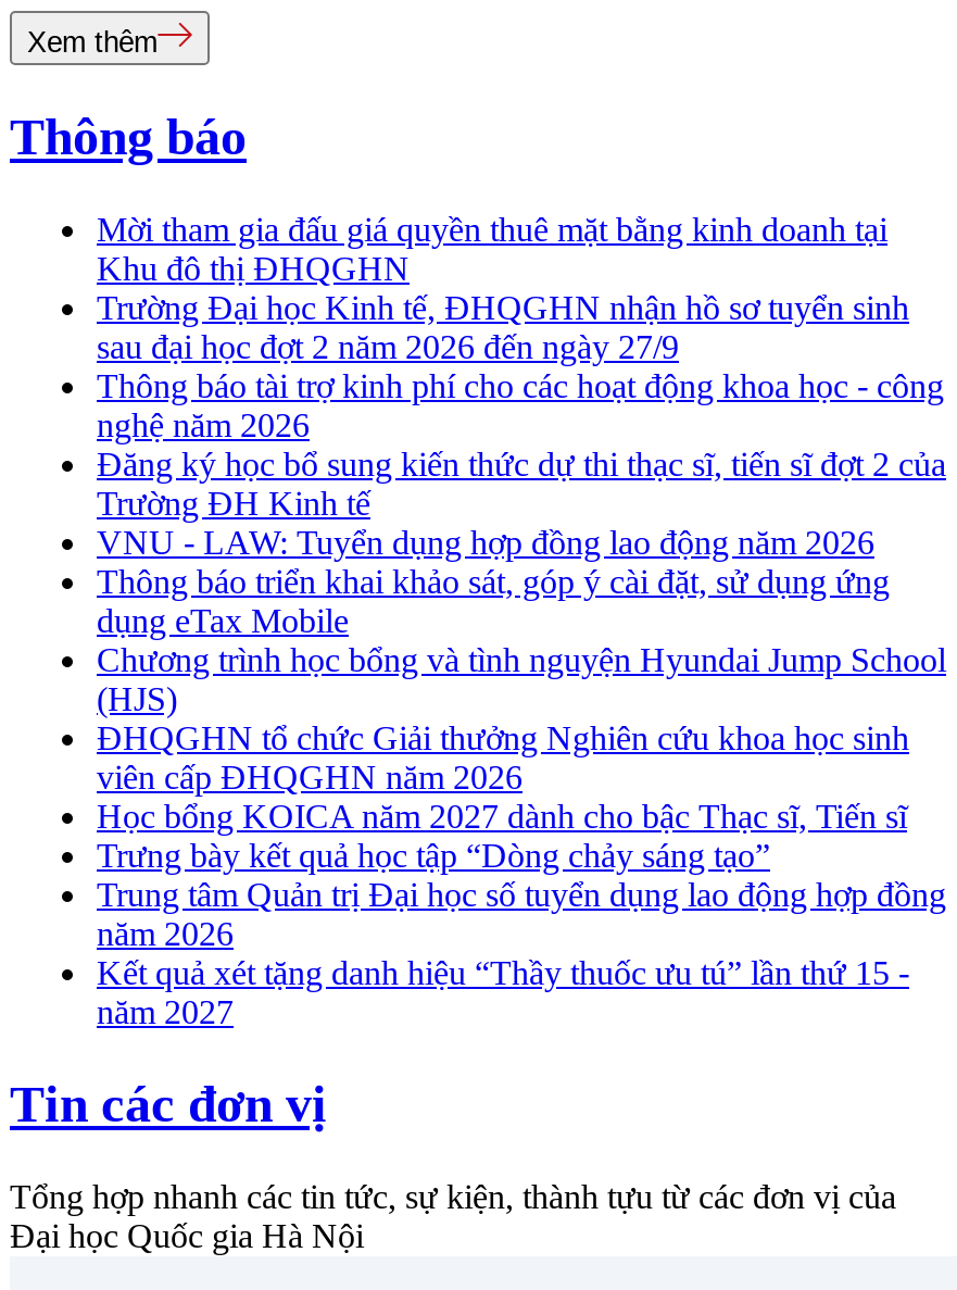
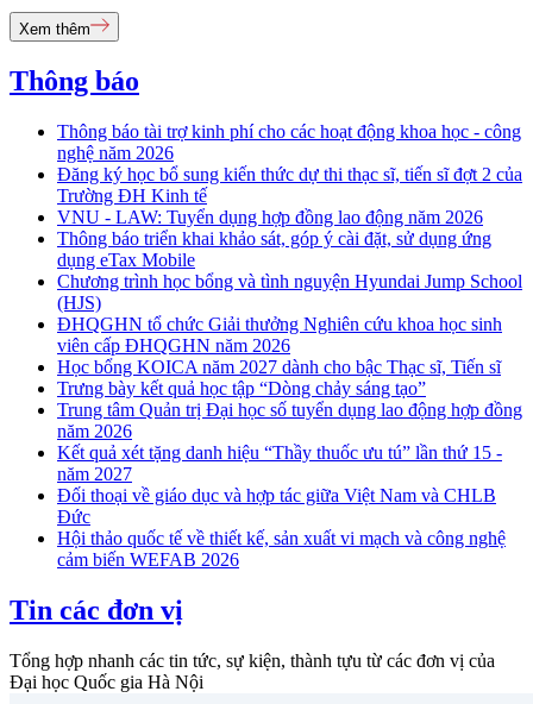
[97,211,909,366] Mời tham gia đấu giá quyền thuê mặt bằng kinh doanh tại | Khu đô thị ĐHQGHN | Trường Đại học Kinh tế, ĐHQGHN nhận hồ sơ tuyển sinh | sau đại học đợt 2 năm 2026 đến ngày 27/9 -> none
moved [97,368,946,1031] -> [57,122,522,484]: Thông báo tài trợ kinh phí cho các hoạt động khoa học - công | nghệ năm 2026 | Đăng ký học bổ sung kiến thức dự thi thạc sĩ, tiến sĩ đợt 2 của | ... | Kết quả xét tặng danh hiệu “Thầy thuốc ưu tú” lần thứ 15 - | năm 2027
none -> [57,485,506,570] Đối thoại về giáo dục và hợp tác giữa Việt Nam và CHLB | Đức | Hội thảo quốc tế về thiết kế, sản xuất vi mạch và công nghệ | cảm biến WEFAB 2026

